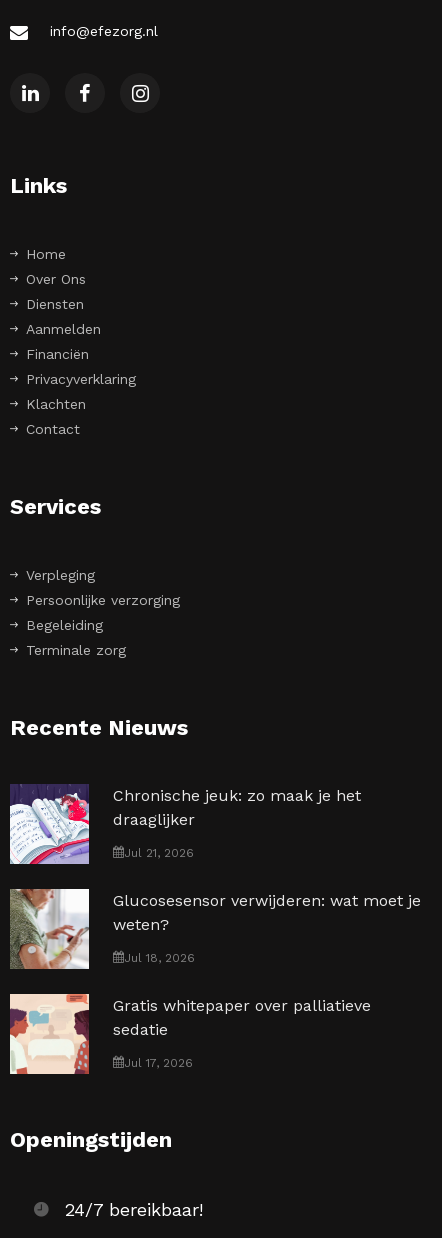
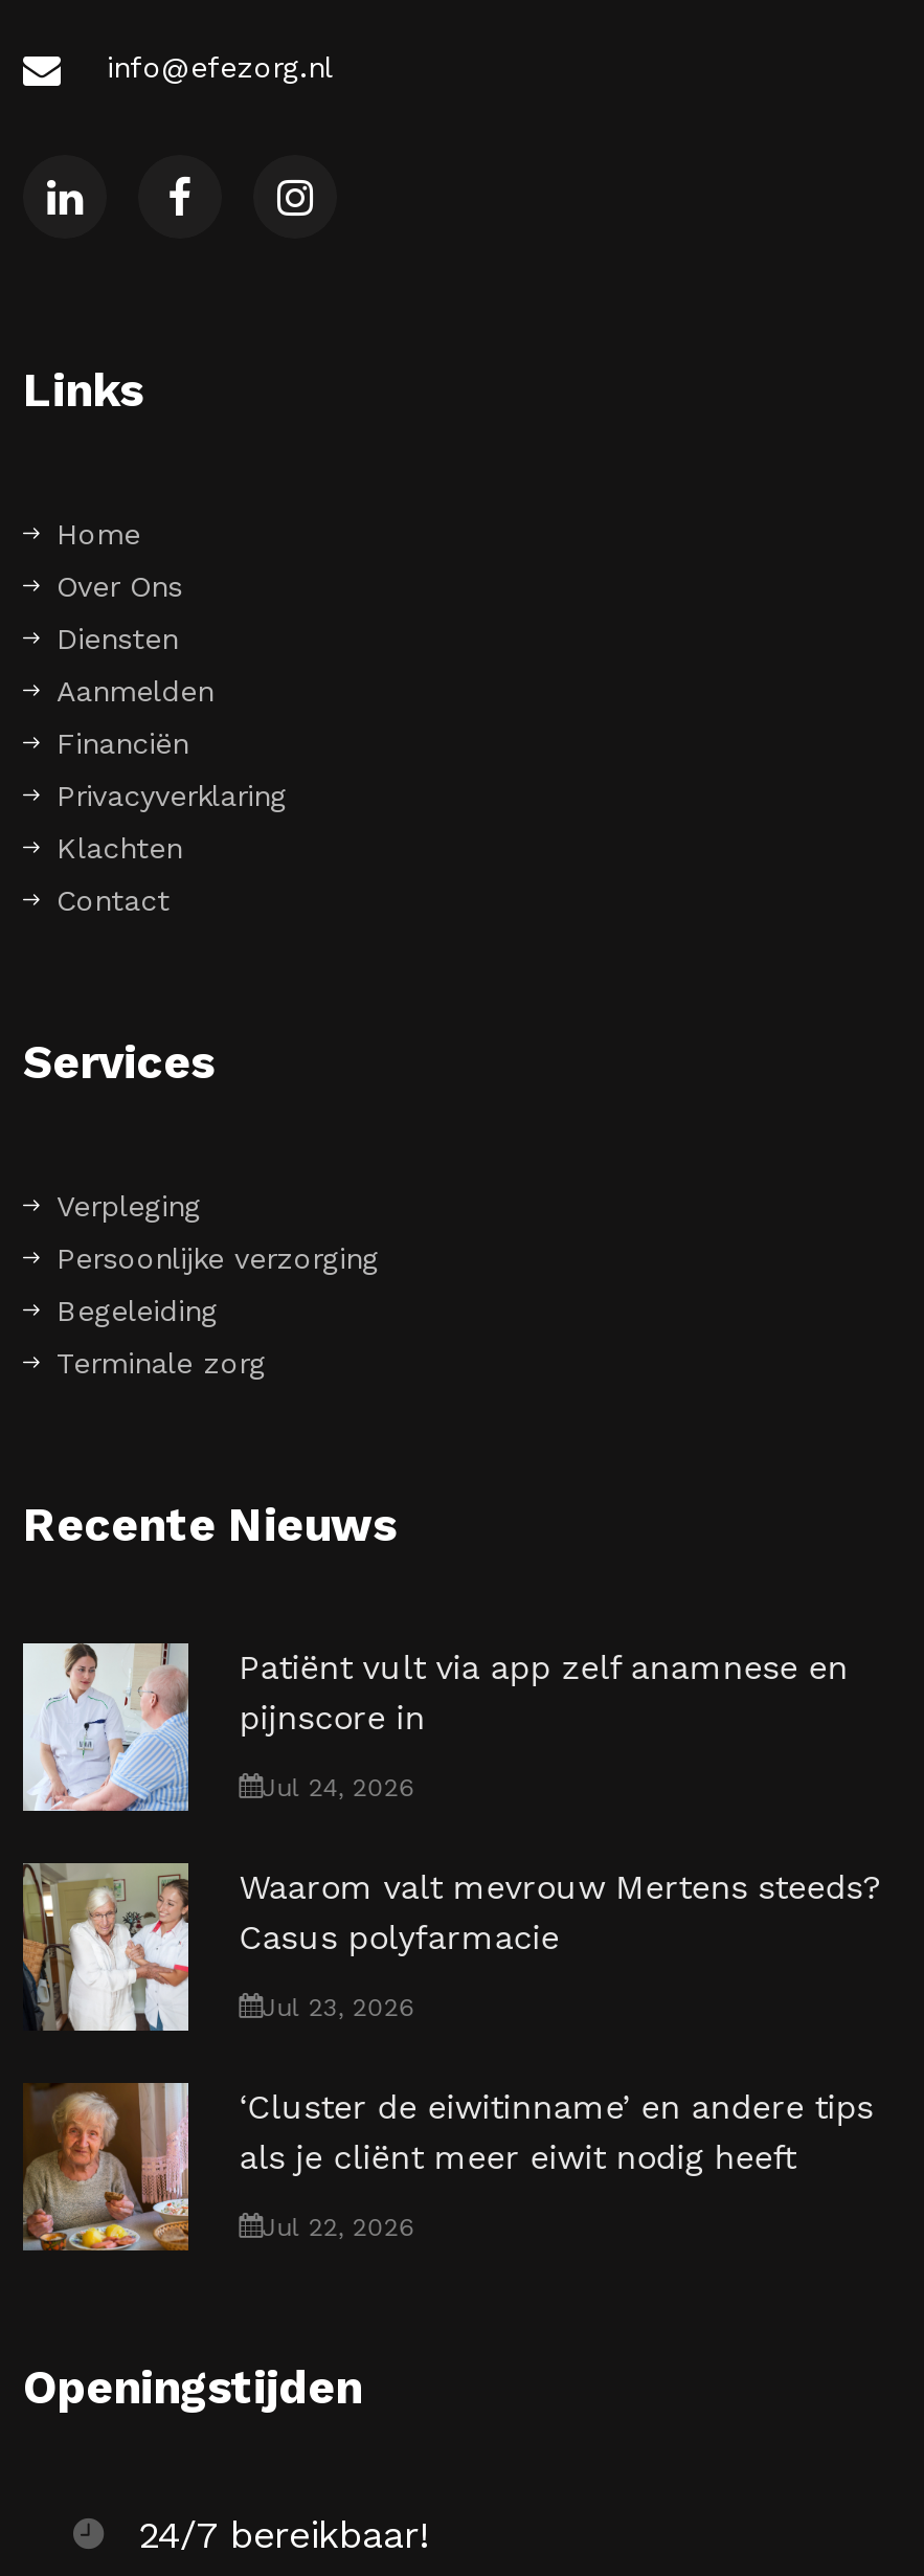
[10,784,361,865] [image] | Chronische jeuk: zo maak je het | draaglijker -> [21,1641,848,1813] [image] | Patiënt vult via app zelf anamnese en | pijnscore in
[124,846,194,860] Jul 21, 2026 -> [262,1773,415,1802] Jul 24, 2026
[10,888,421,970] [image] | Glucosesensor verwijderen: wat moet je | weten? -> [23,1861,882,2033] [image] | Waarom valt mevrouw Mertens steeds? | Casus polyfarmacie
[124,951,195,965] Jul 18, 2026 -> [262,1993,415,2022] Jul 23, 2026
[9,993,371,1075] [image] | Gratis whitepaper over palliatieve | sedatie -> [23,2081,873,2253] [image] | ‘Cluster de eiwitinname’ en andere tips | als je cliënt meer eiwit nodig heeft
[124,1056,193,1070] Jul 17, 2026 -> [262,2213,415,2242] Jul 22, 2026

